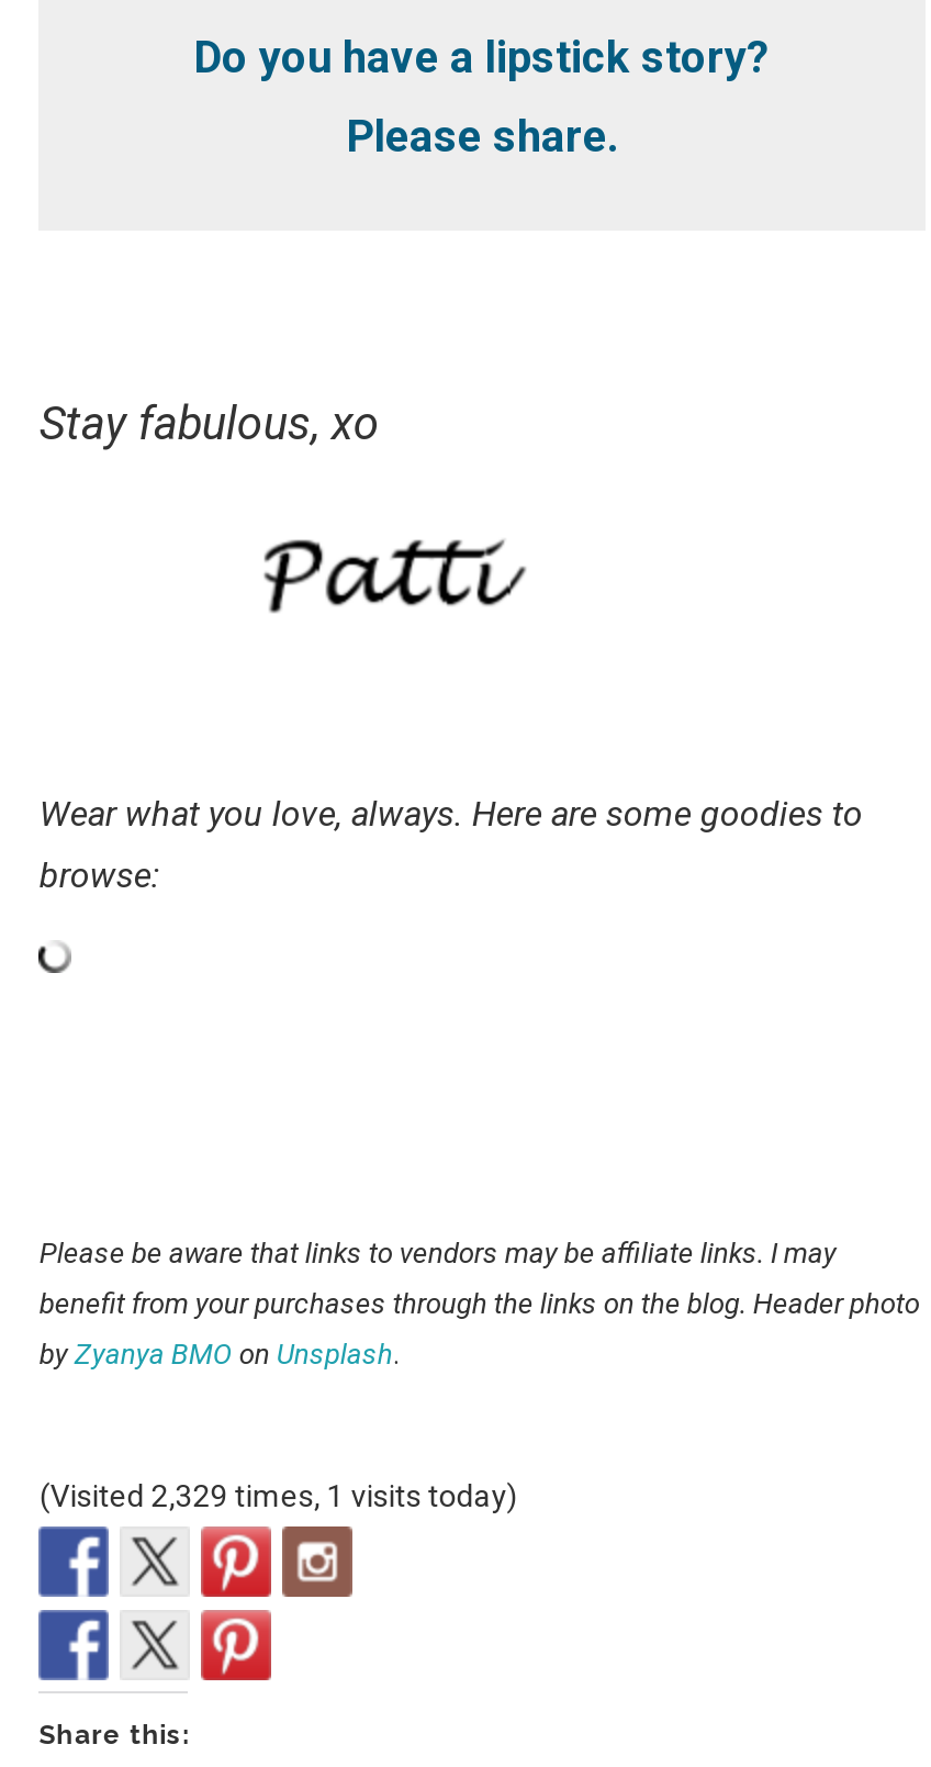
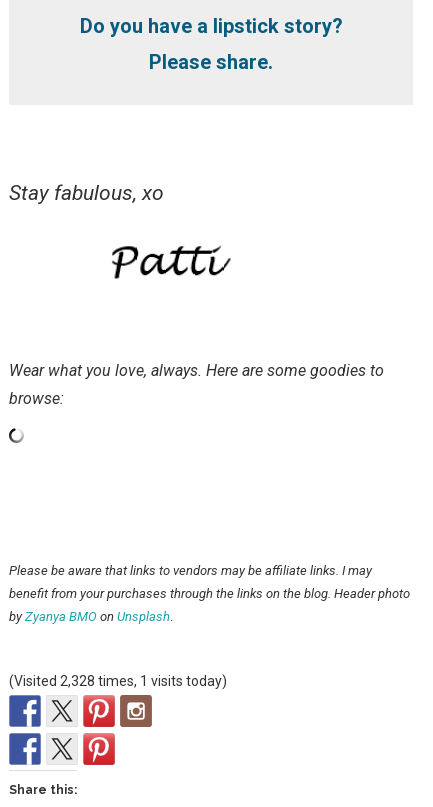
[39,1477,518,1512] (Visited 2,329 times, 1 visits today) -> [9,672,227,688] (Visited 2,328 times, 1 visits today)

